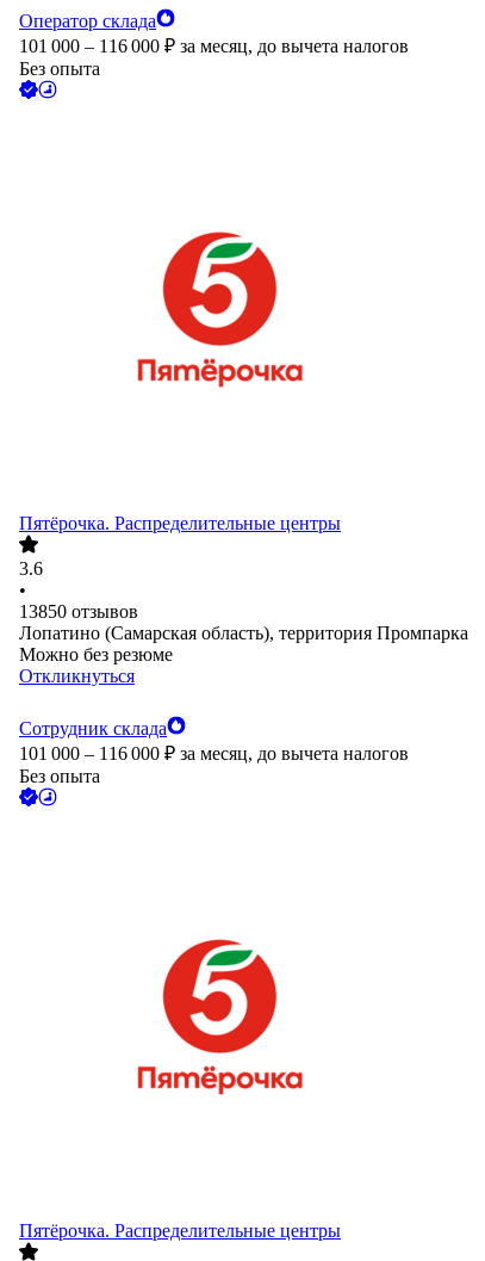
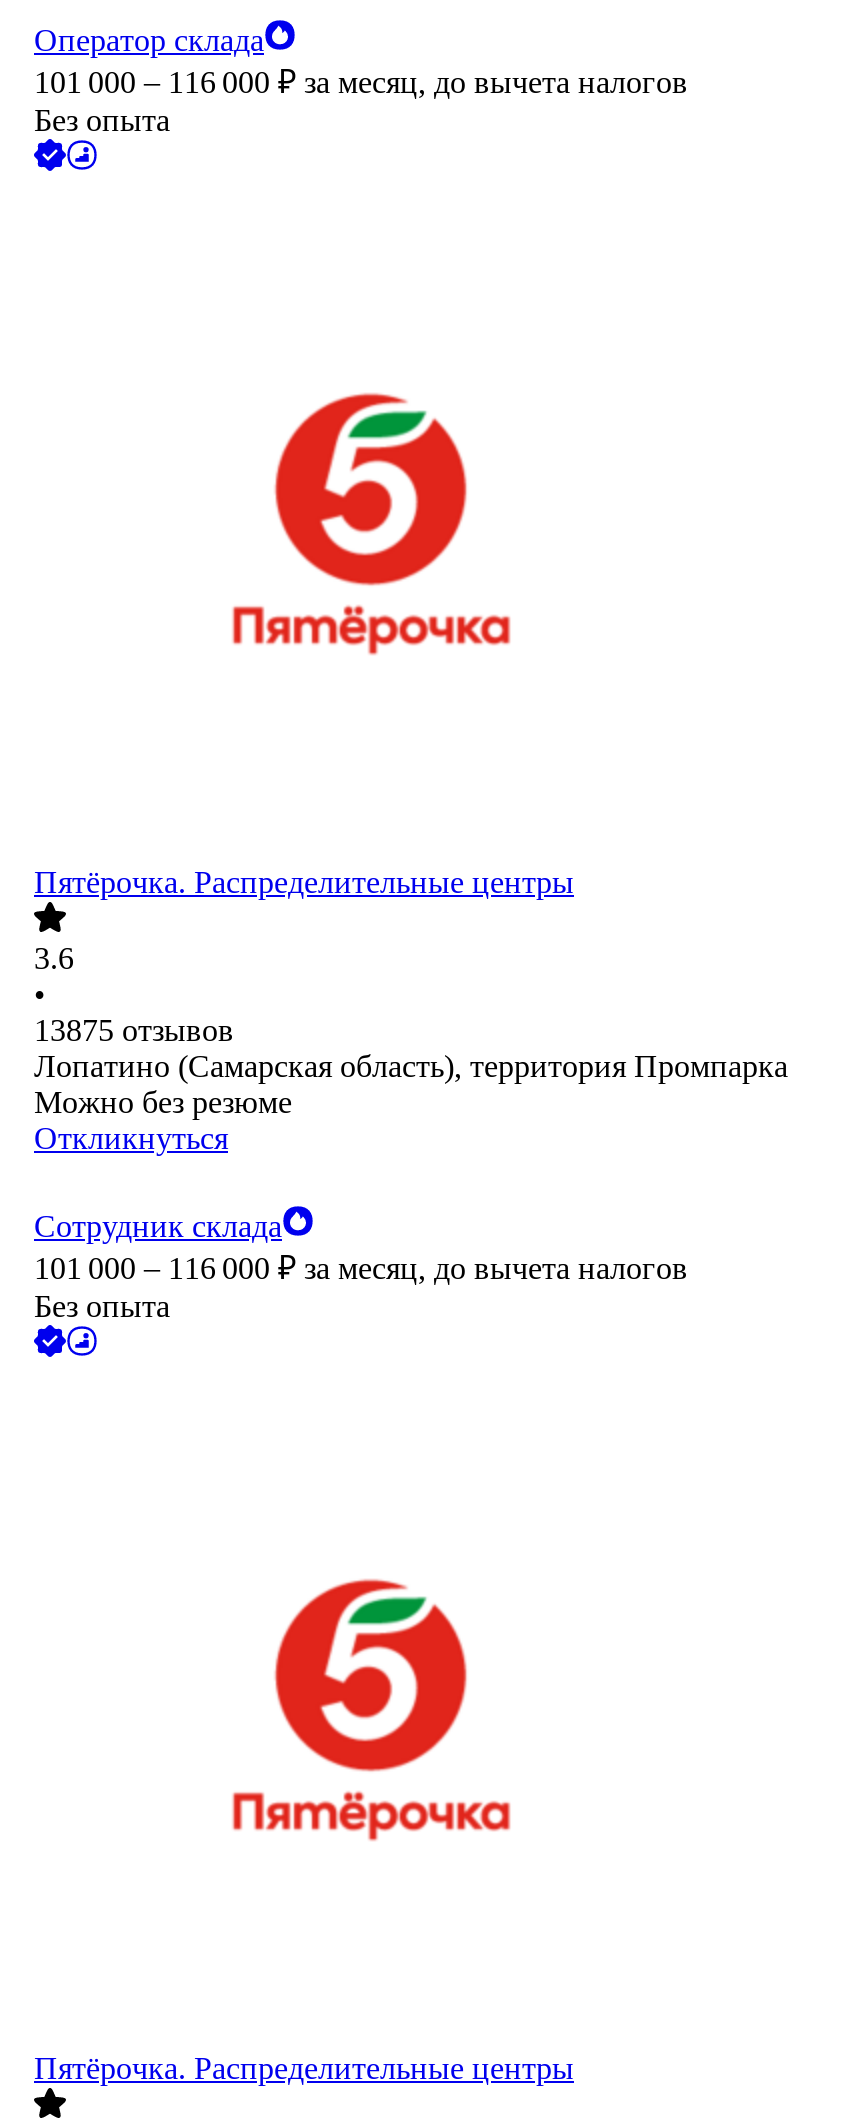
[19,602,138,622] 13850 отзывов -> [34,1014,234,1048] 13875 отзывов

